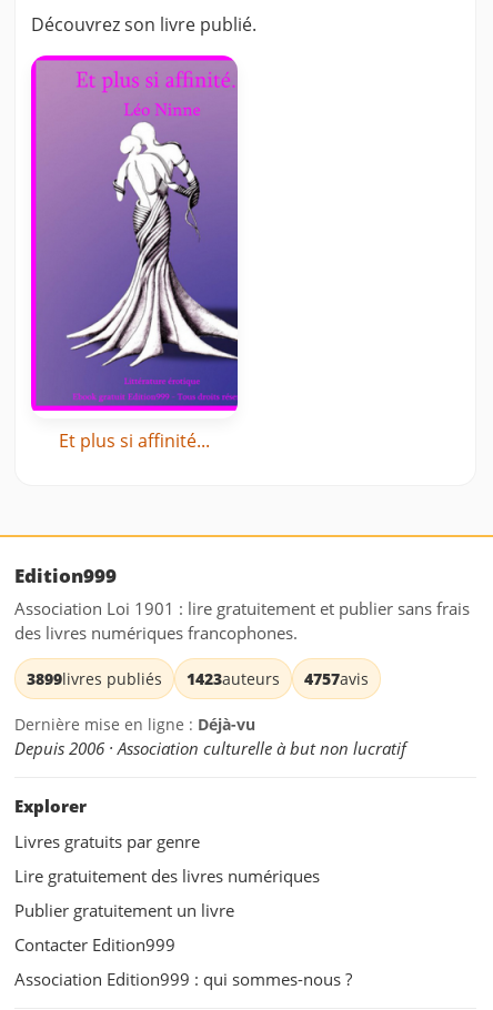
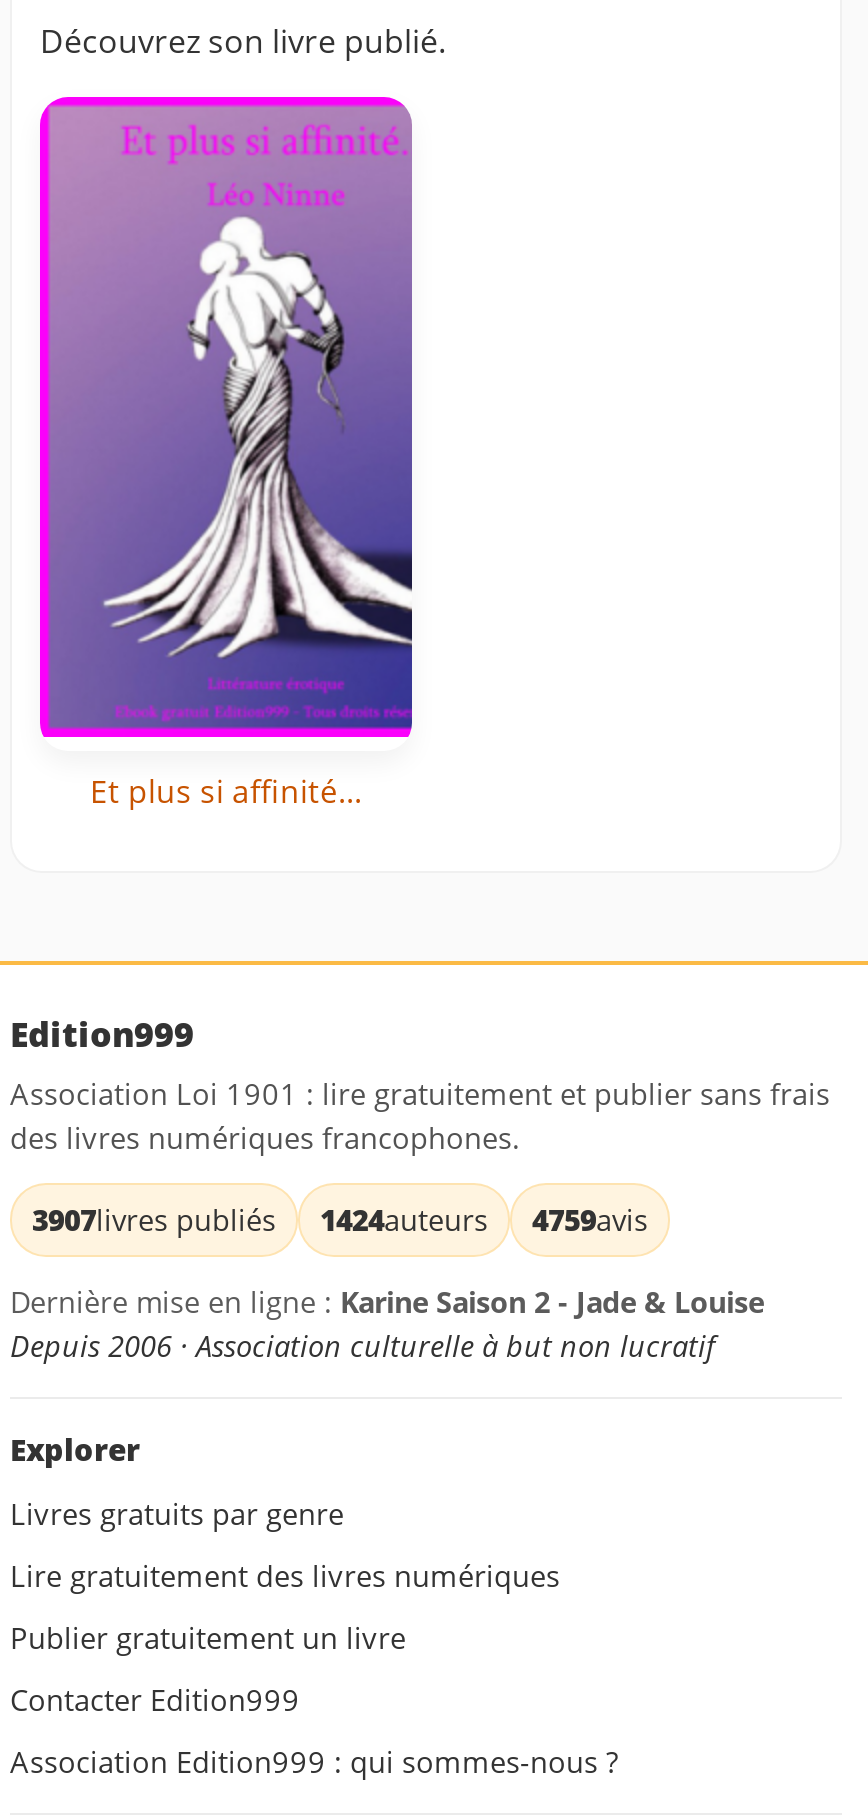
[27,668,369,689] 3899livres publiés | 1423auteurs | 4757avis -> [32,1201,648,1239] 3907livres publiés | 1424auteurs | 4759avis
[14,713,255,735] Dernière mise en ligne : Déjà-vu -> [10,1283,764,1321] Dernière mise en ligne : Karine Saison 2 - Jade & Louise

